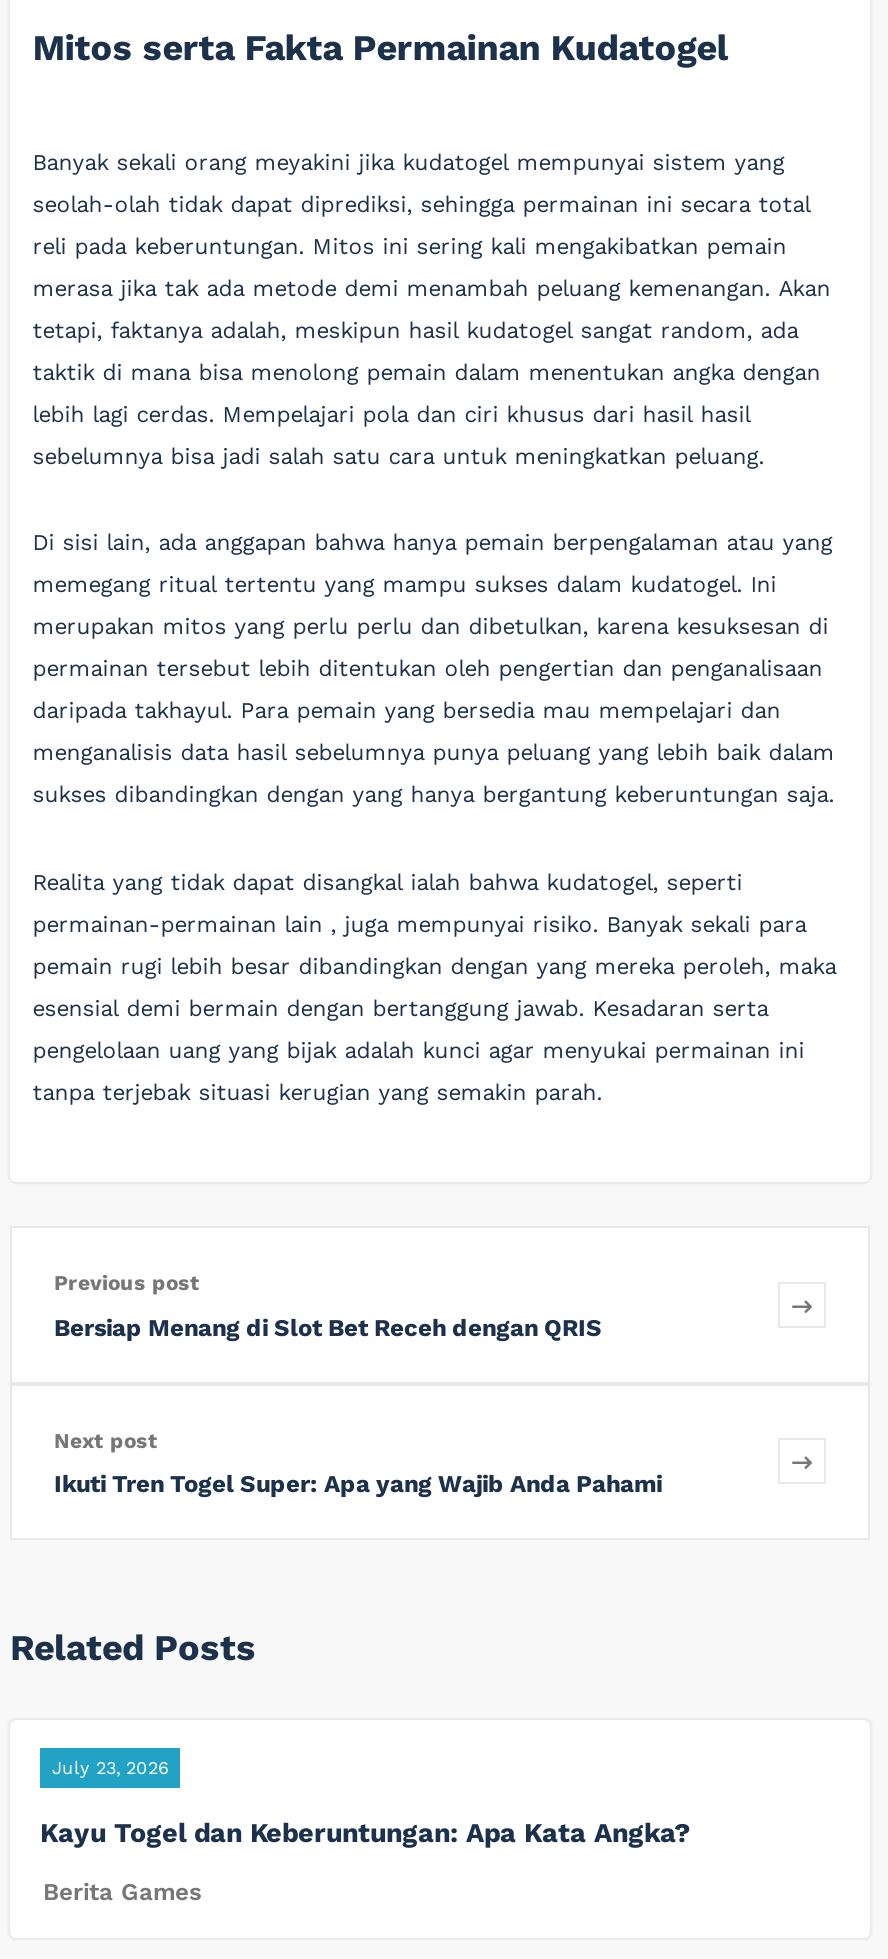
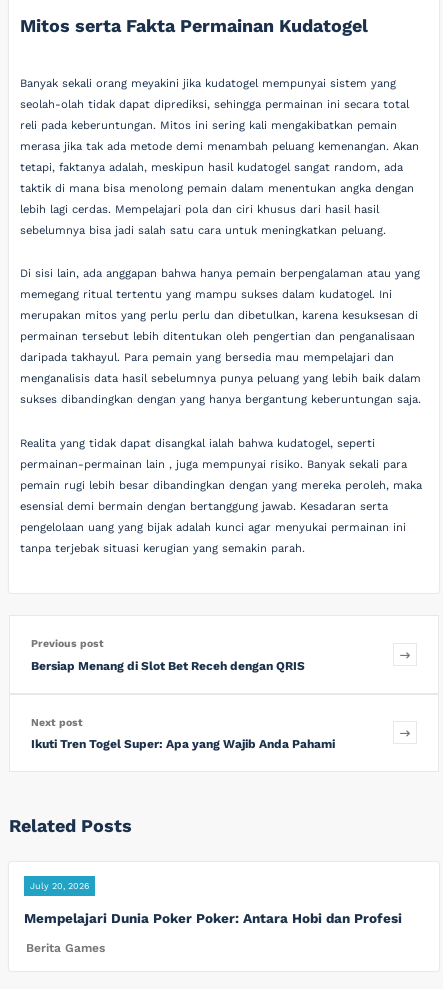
[52,1757,168,1777] July 23, 2026 -> [30,881,89,891] July 20, 2026
[40,1815,690,1847] Kayu Togel dan Keberuntungan: Apa Kata Angka? -> [24,910,402,926] Mempelajari Dunia Poker Poker: Antara Hobi dan Profesi

